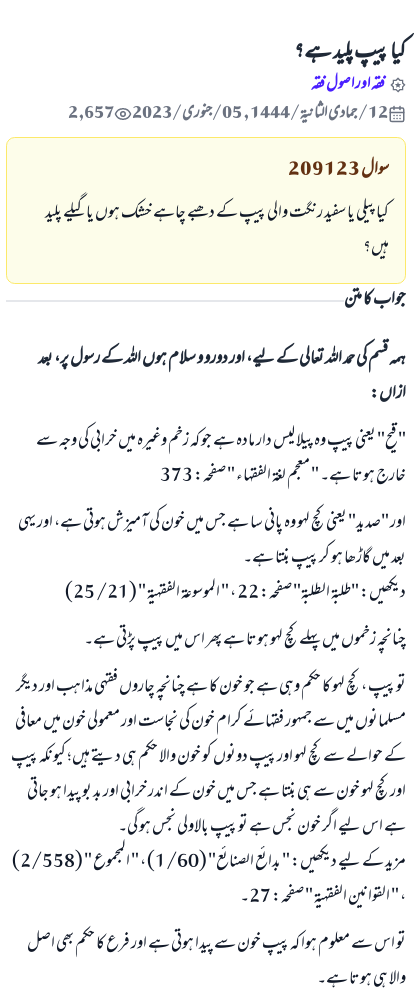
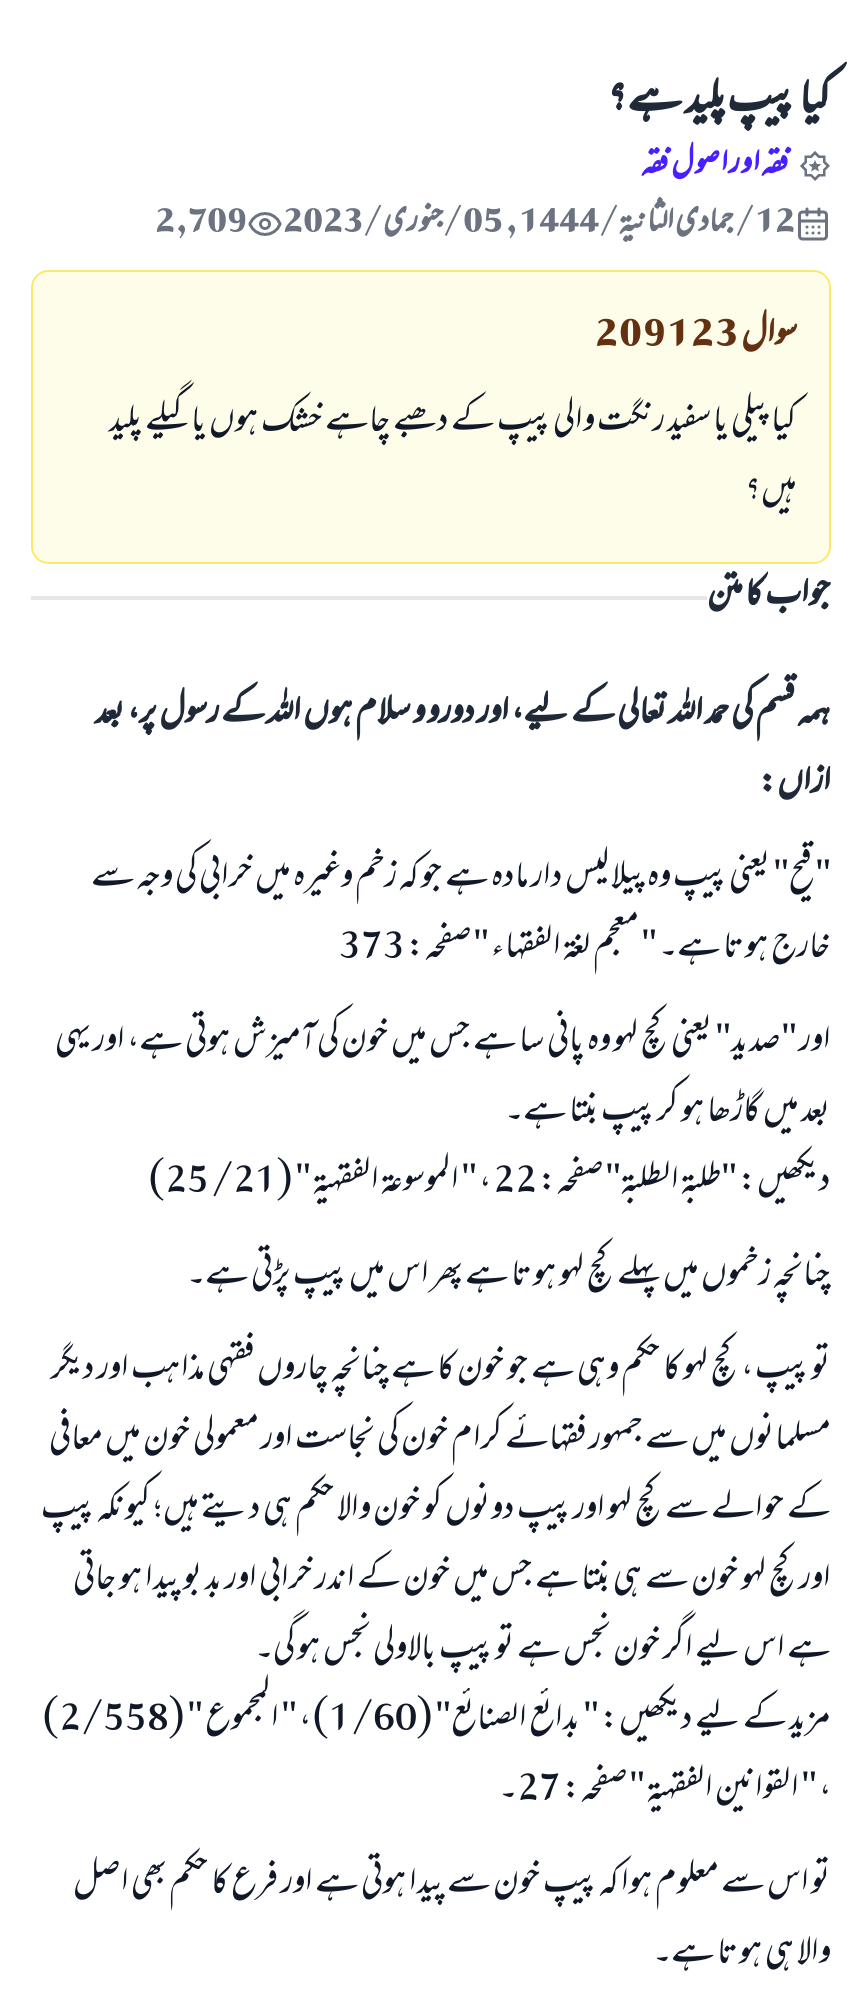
[68,99,114,129] 2,657 -> [155,194,247,254] 2,709

